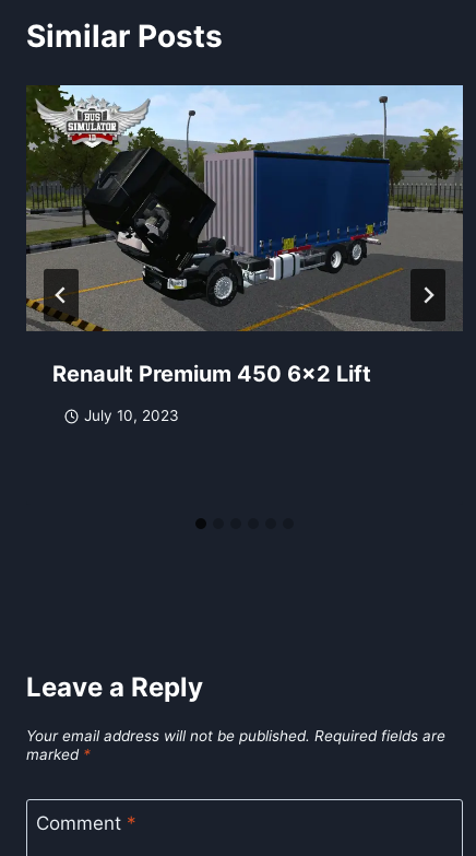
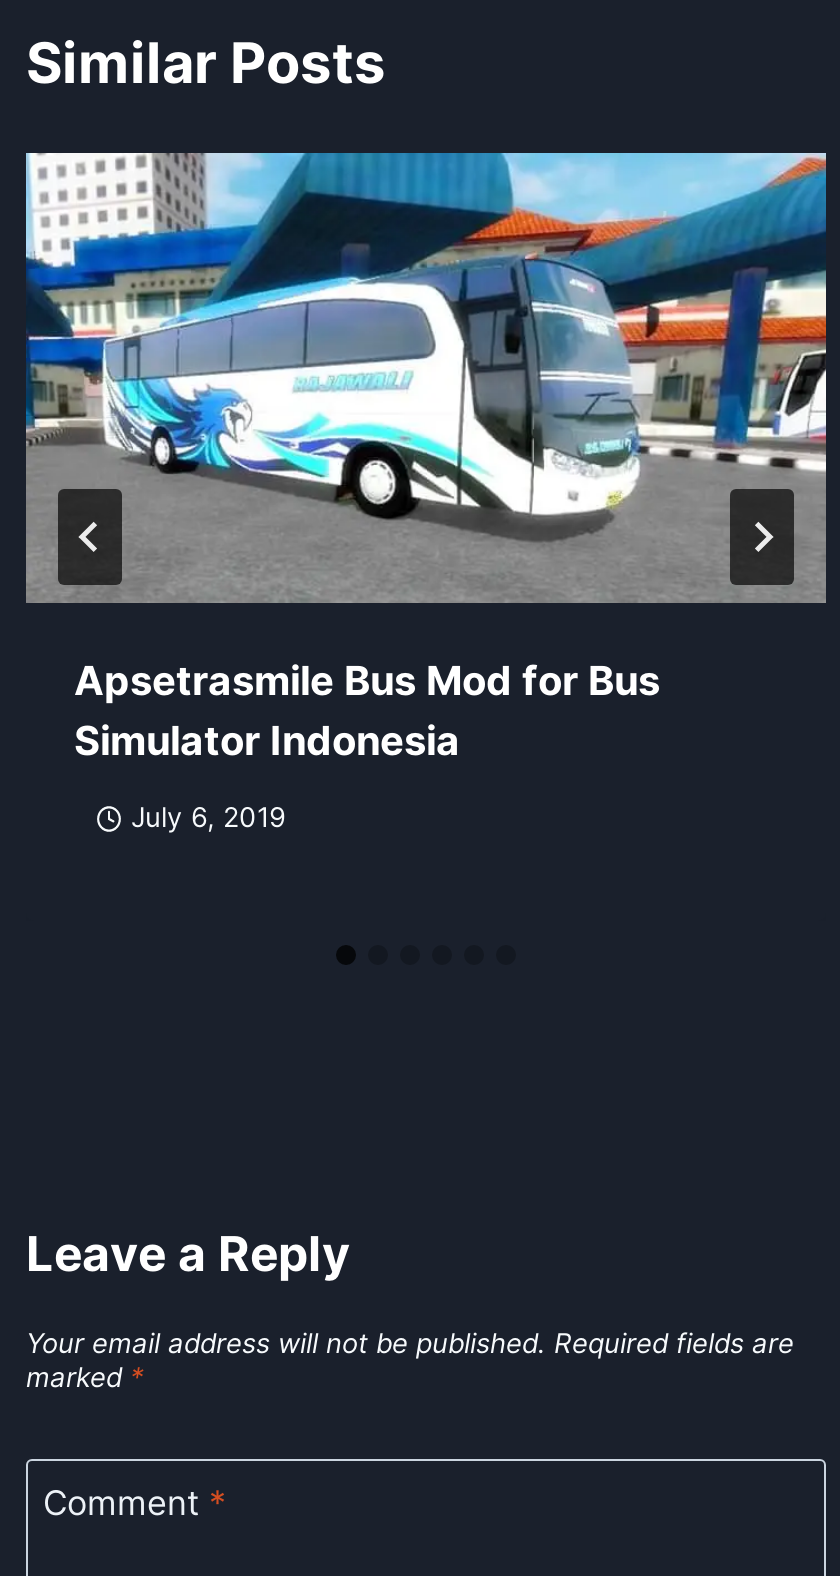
[25,84,464,387] [image] | Renault Premium 450 6×2 Lift -> [24,151,828,765] [image] | Apsetrasmile Bus Mod for Bus | Simulator Indonesia
[84,407,178,425] July 10, 2023 -> [131,802,285,834] July 6, 2019

